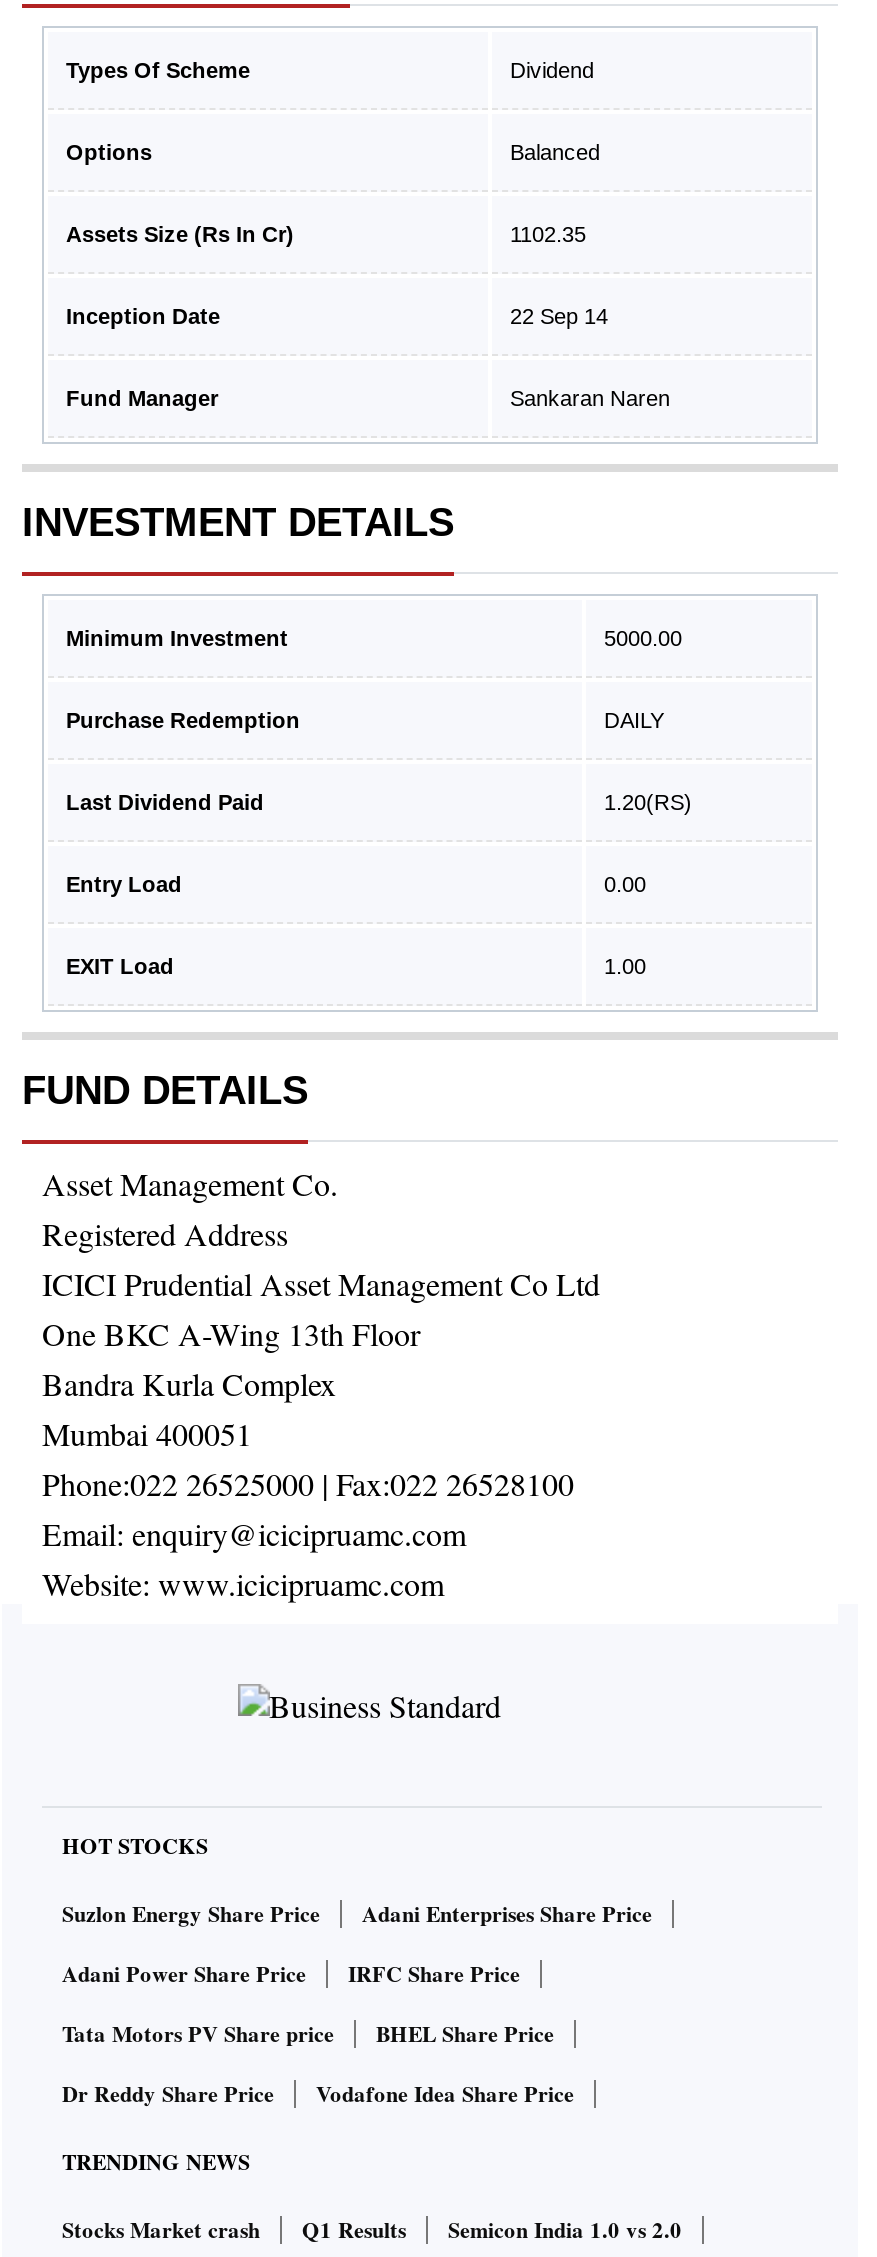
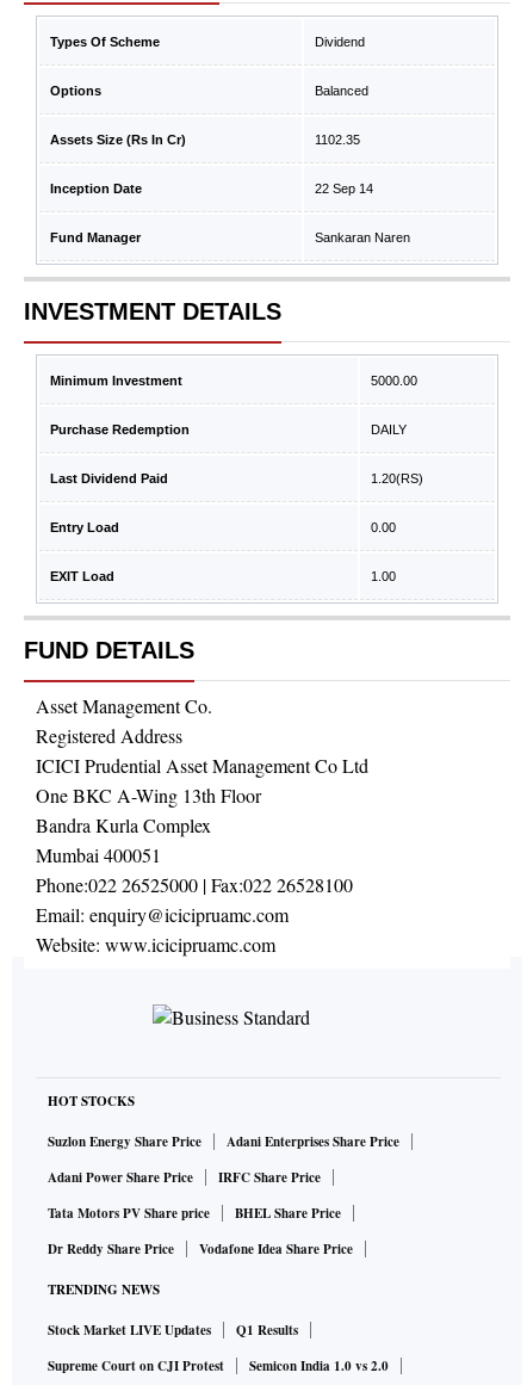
[62,2214,260,2246] Stocks Market crash -> [48,1321,211,1340] Stock Market LIVE Updates
none -> [48,1356,224,1375] Supreme Court on CJI Protest

